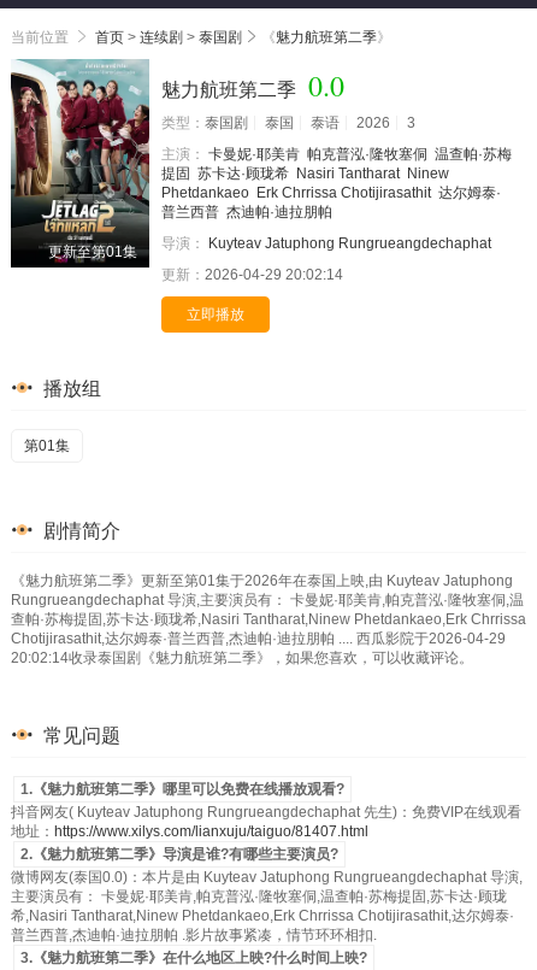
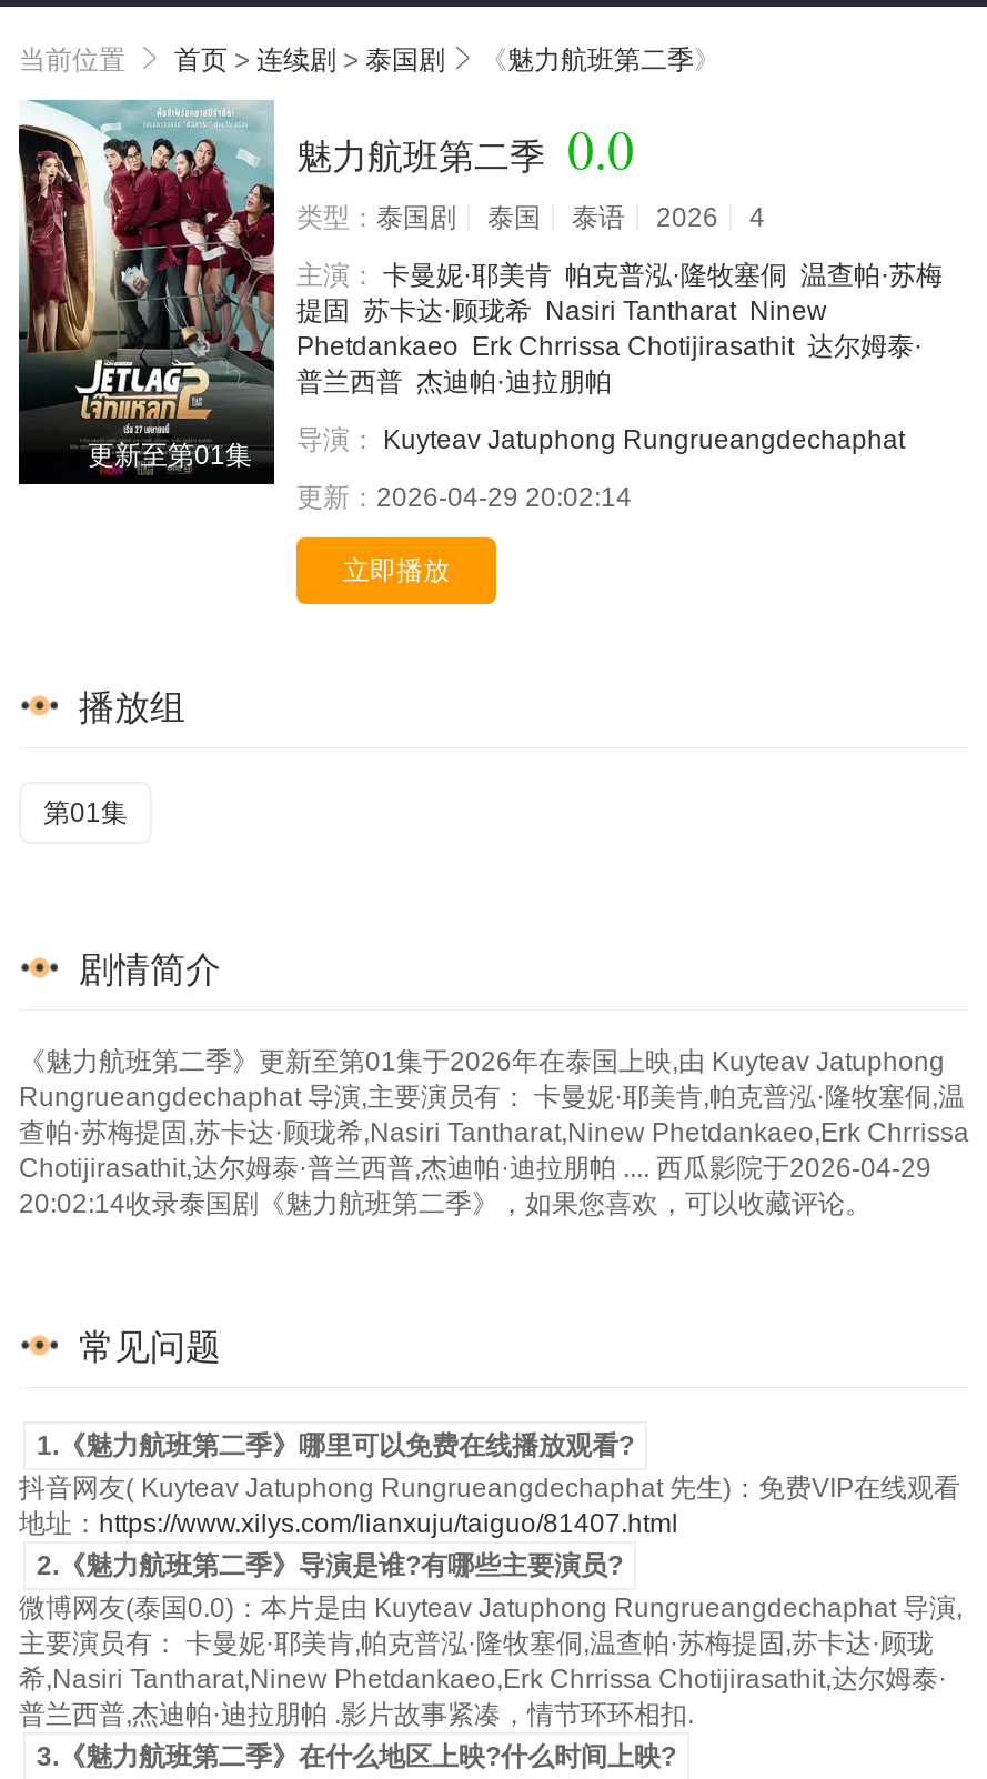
[161,114,415,131] 类型：泰国剧 泰国 泰语 2026 3 -> [296,202,765,233] 类型：泰国剧 泰国 泰语 2026 4

